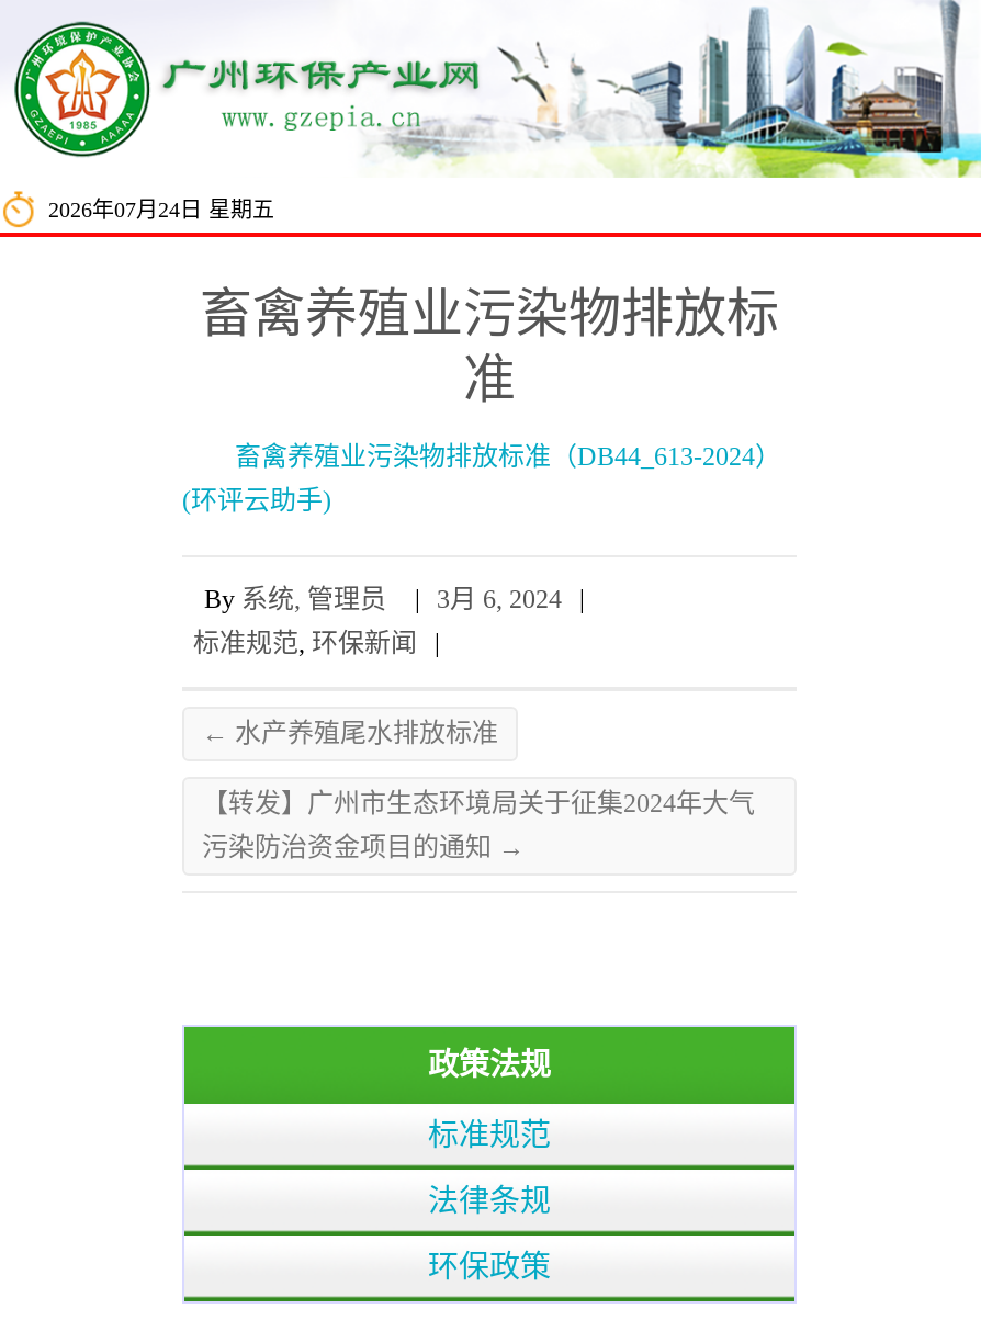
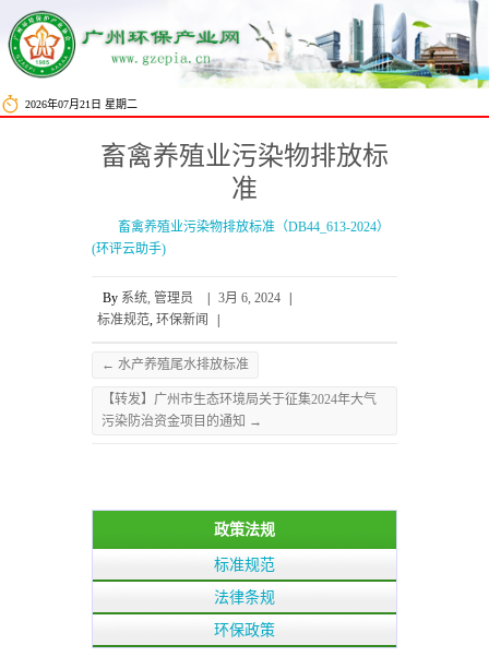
[42,198,274,222] 2026年07月24日 星期五 -> [22,98,138,110] 2026年07月21日 星期二

